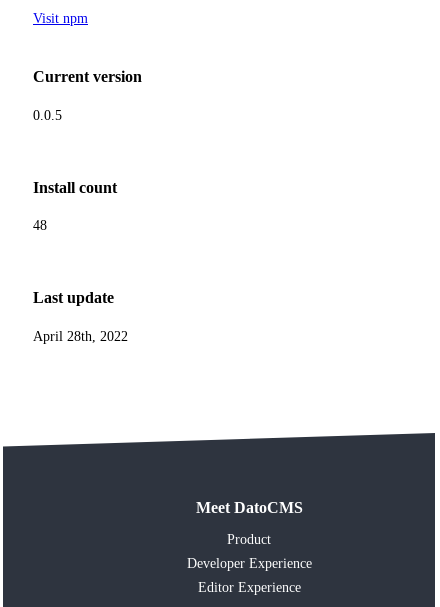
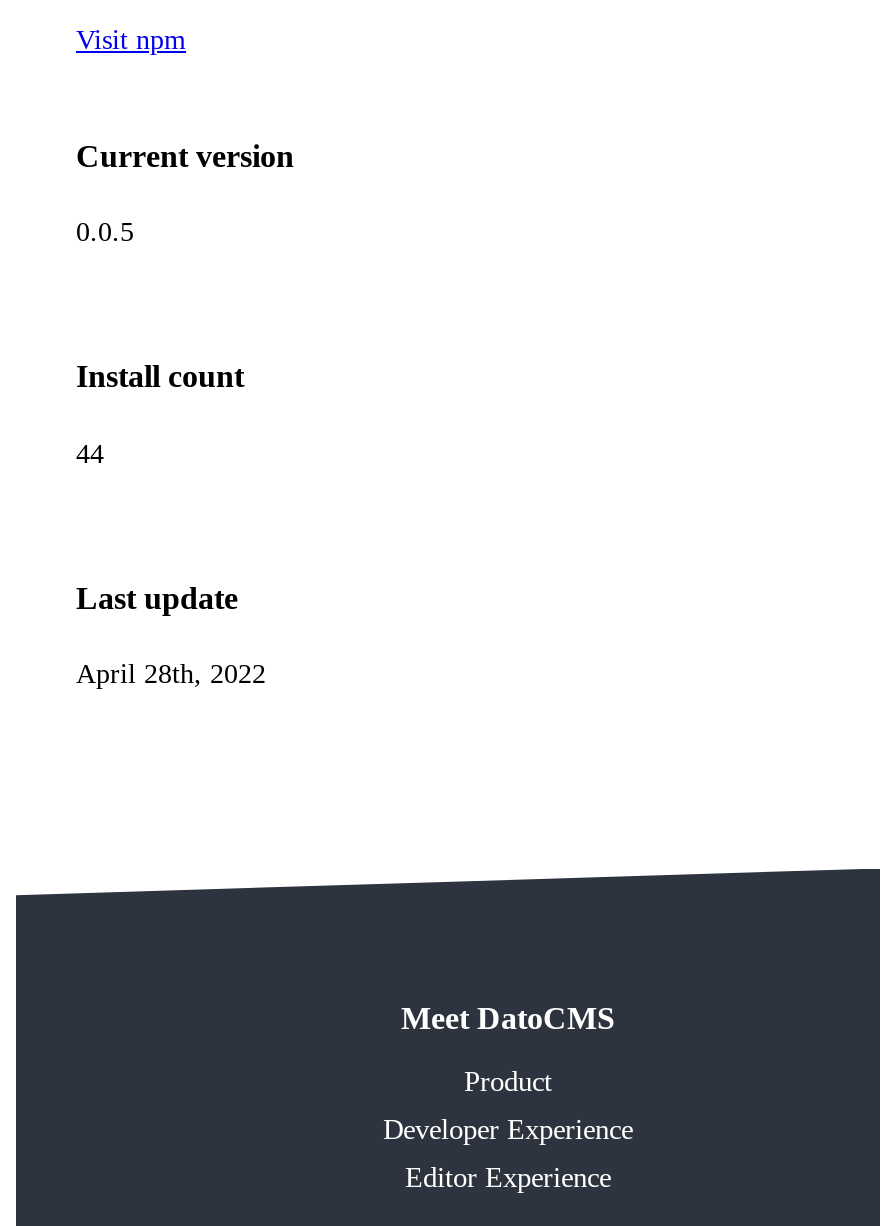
[33,218,47,233] 48 -> [76,438,104,468] 44

